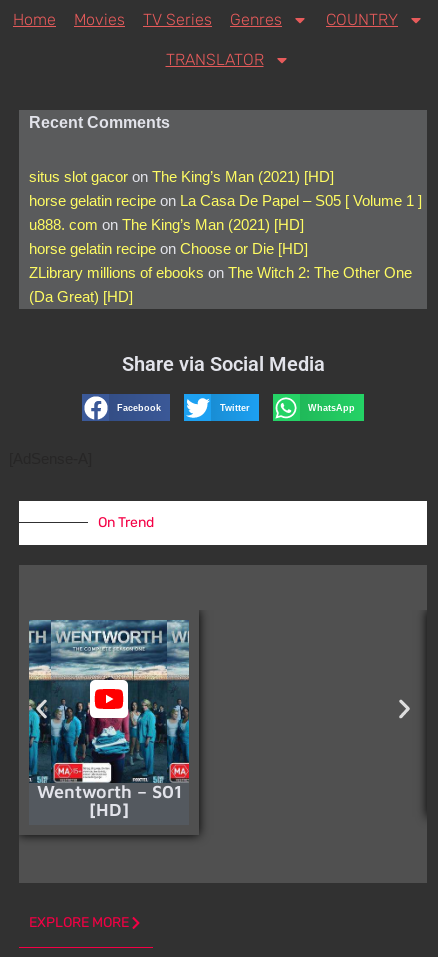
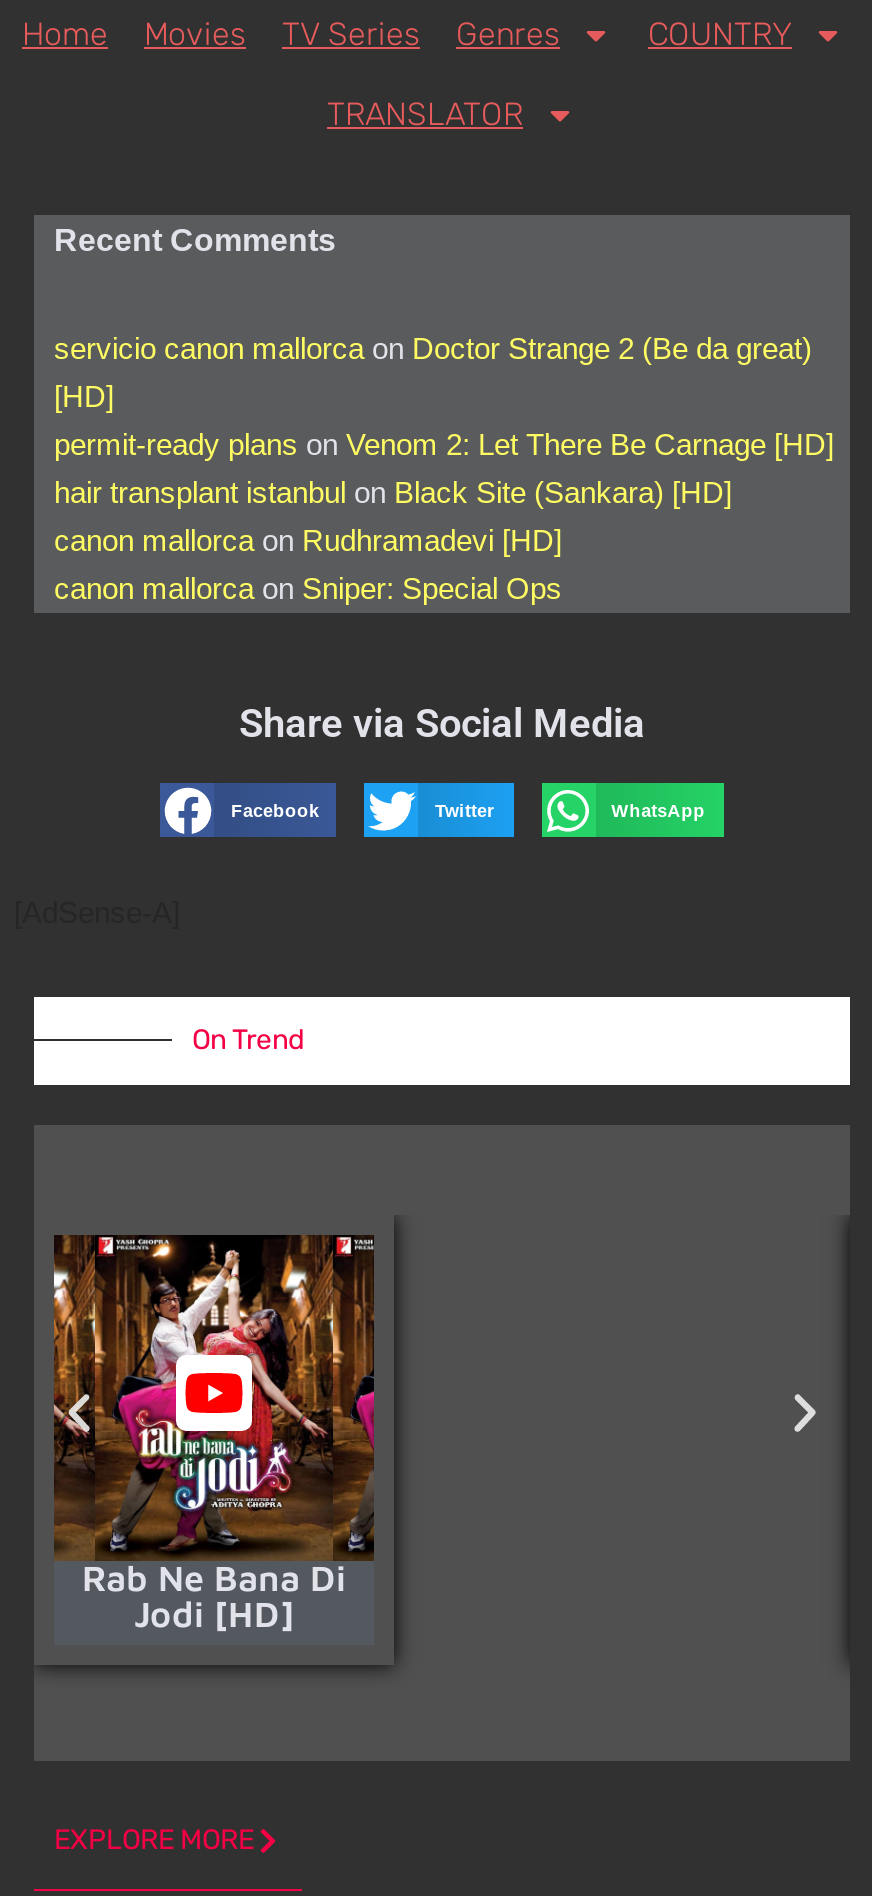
[29,168,422,305] situs slot gacor on The King’s Man (2021) [HD] | horse gelatin recipe on La Casa De Papel – S05 [ Volume 1 ] | u888. com on The King’s Man (2021) [HD] | horse gelatin recipe on Choose or Die [HD] | ZLibrary millions of ebooks on The Witch 2: The Other One | (Da Great) [HD] -> [54,332,834,606] servicio canon mallorca on Doctor Strange 2 (Be da great) | [HD] | permit-ready plans on Venom 2: Let There Be Carnage [HD] | hair transplant istanbul on Black Site (Sankara) [HD] | canon mallorca on Rudhramadevi [HD] | canon mallorca on Sniper: Special Ops
[28,619,190,820] [image] | Wentworth – S01 | [HD] -> [52,1235,376,1635] [image] | Rab Ne Bana Di | Jodi [HD]

